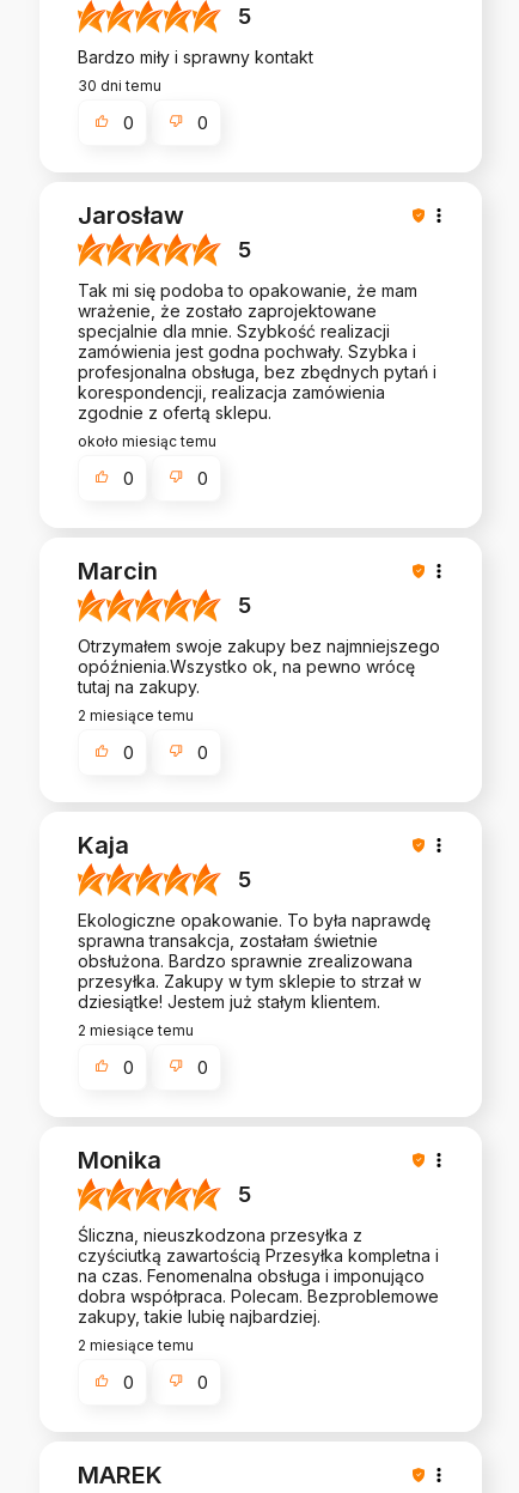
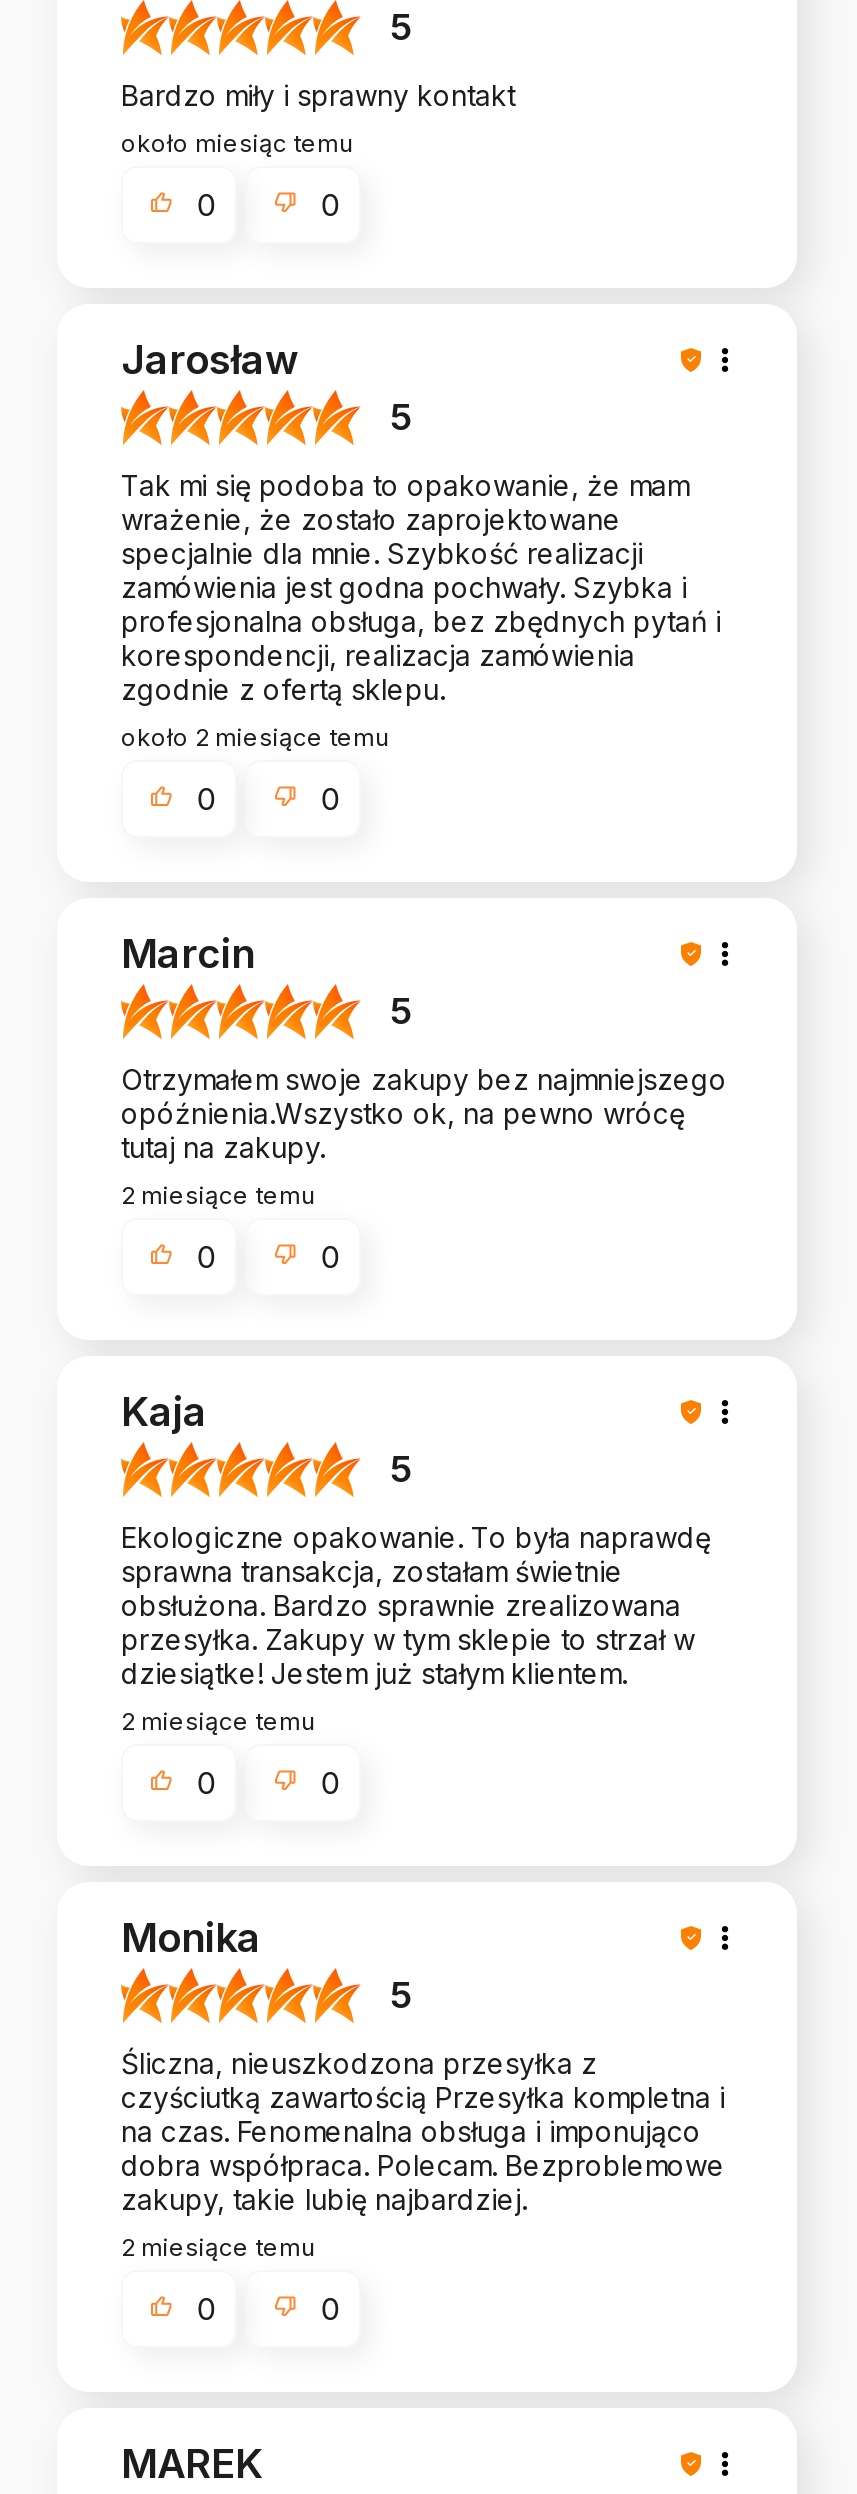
[78,76,161,94] 30 dni temu -> none
none -> [121,721,389,751] około 2 miesiące temu
moved [78,432,216,450] -> [121,127,353,157]: około miesiąc temu

